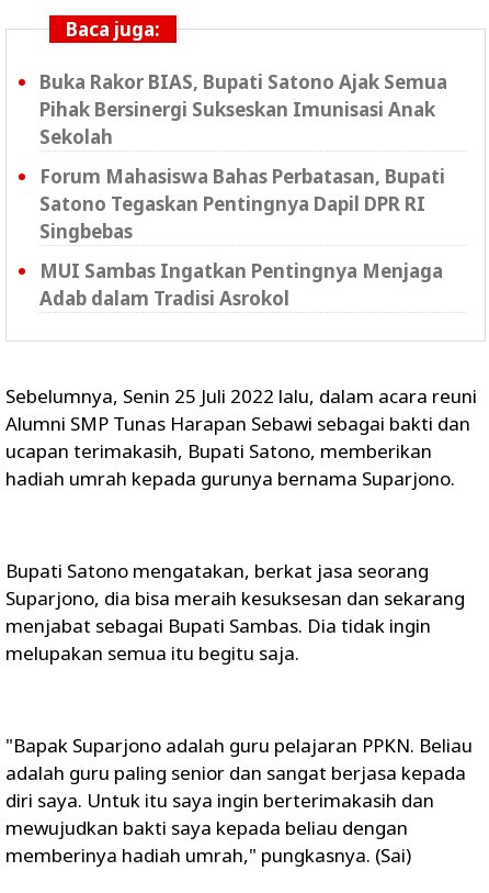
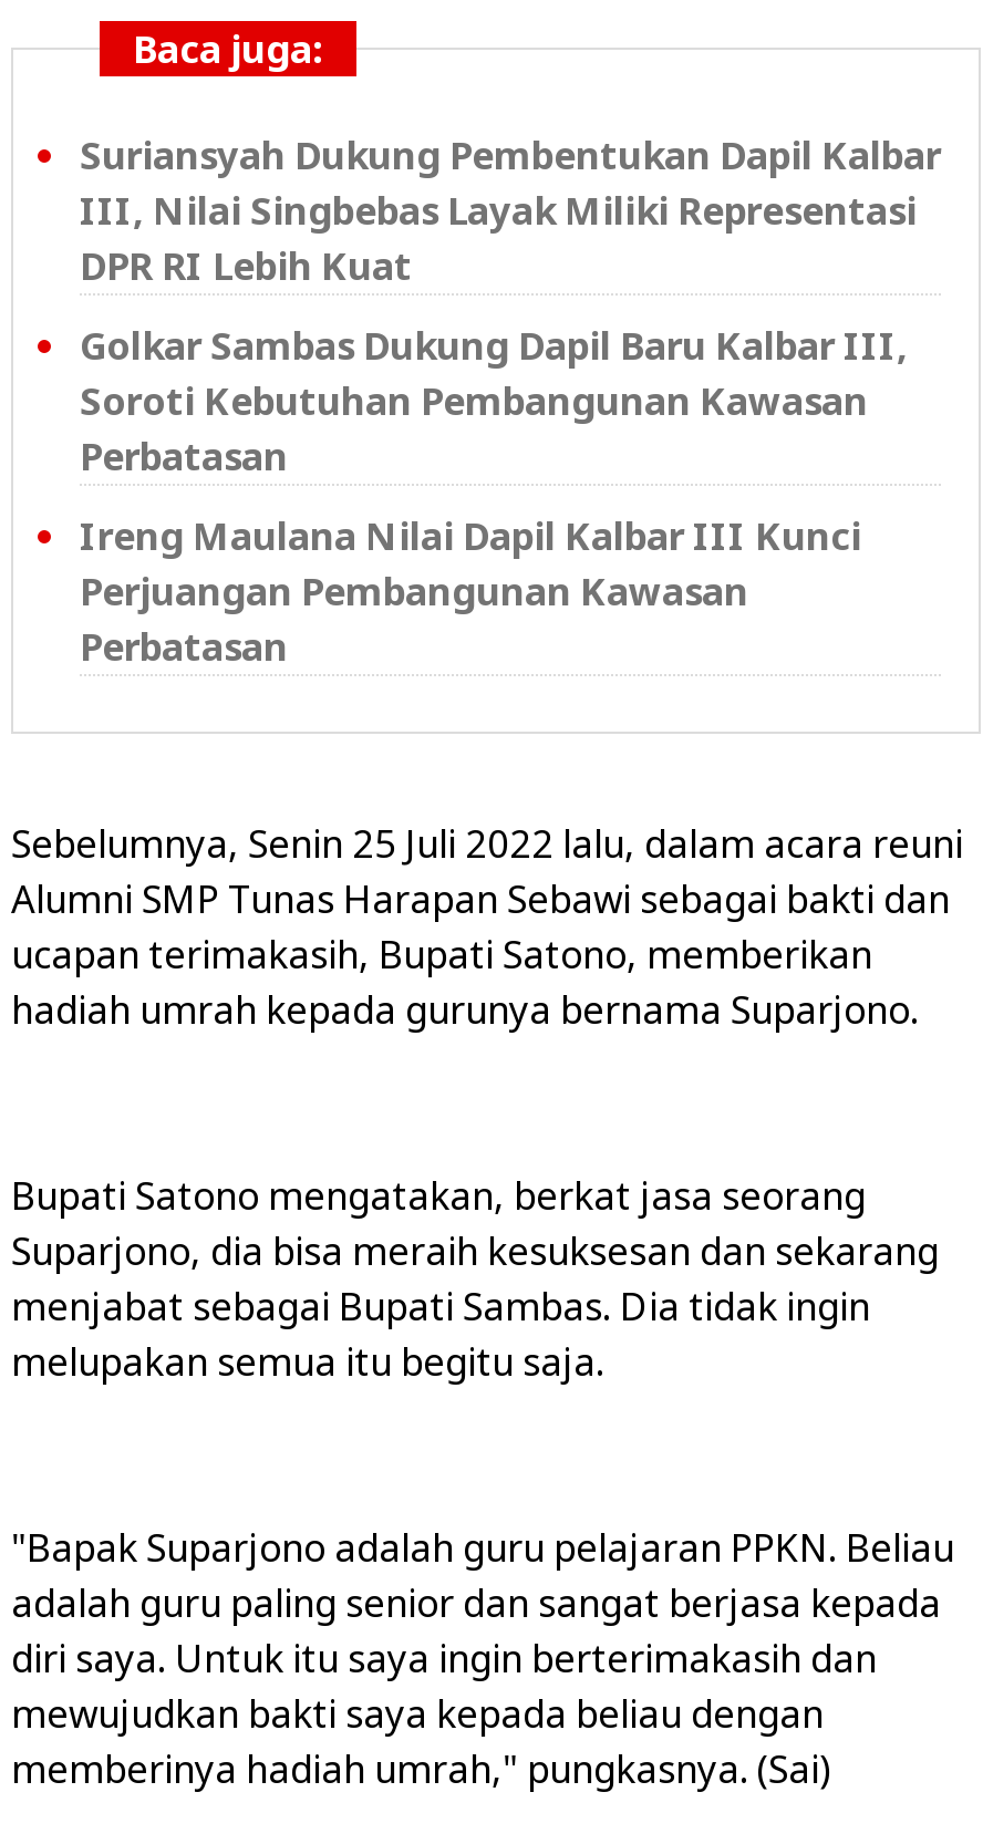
[39,69,447,149] Buka Rakor BIAS, Bupati Satono Ajak Semua | Pihak Bersinergi Sukseskan Imunisasi Anak | Sekolah -> [80,130,941,291] Suriansyah Dukung Pembentukan Dapil Kalbar | III, Nilai Singbebas Layak Miliki Representasi | DPR RI Lebih Kuat
[39,164,445,244] Forum Mahasiswa Bahas Perbatasan, Bupati | Satono Tegaskan Pentingnya Dapil DPR RI | Singbebas -> [80,320,908,481] Golkar Sambas Dukung Dapil Baru Kalbar III, | Soroti Kebutuhan Pembangunan Kawasan | Perbatasan
[39,258,443,311] MUI Sambas Ingatkan Pentingnya Menjaga | Adab dalam Tradisi Asrokol -> [80,510,861,672] Ireng Maulana Nilai Dapil Kalbar III Kunci | Perjuangan Pembangunan Kawasan | Perbatasan

